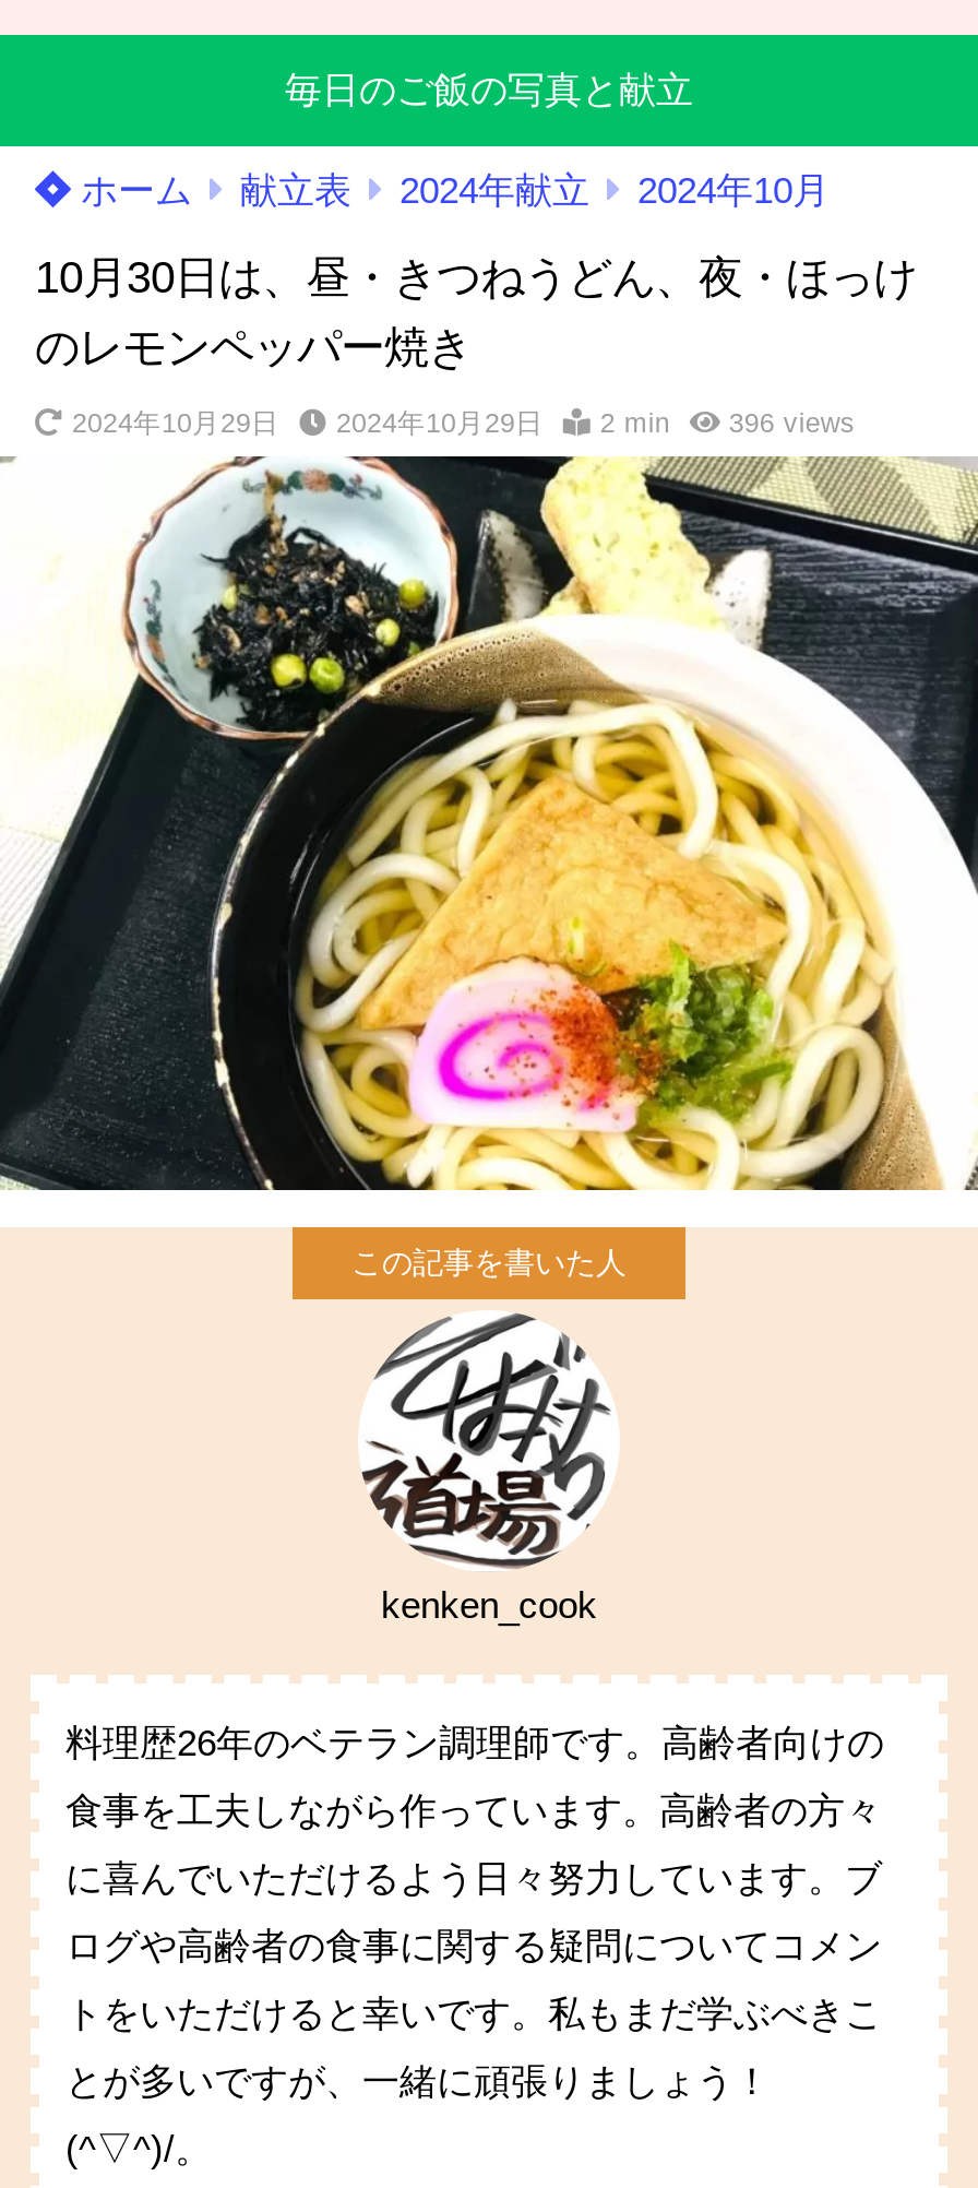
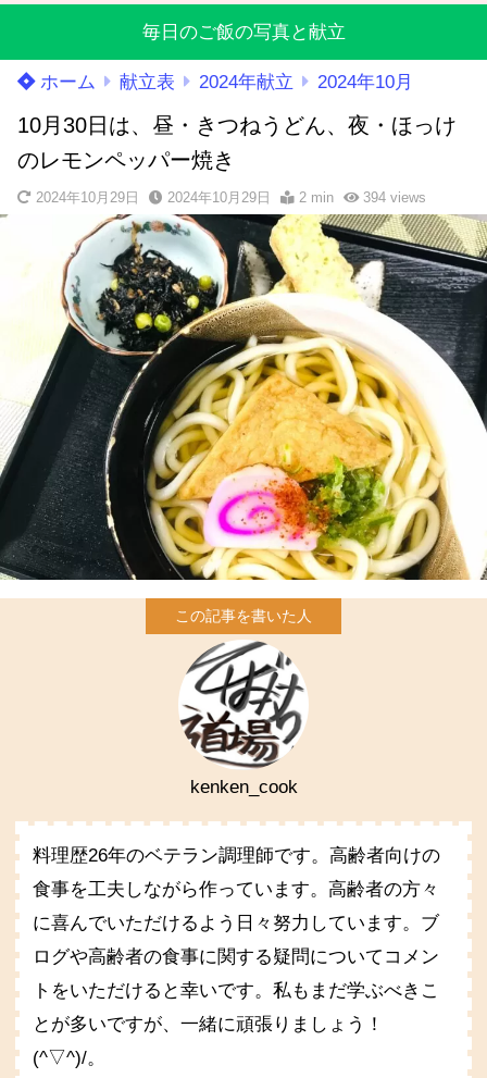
[72,408,856,439] 2024年10月29日 2024年10月29日 2 min 396 views -> [36,190,426,206] 2024年10月29日 2024年10月29日 2 min 394 views

